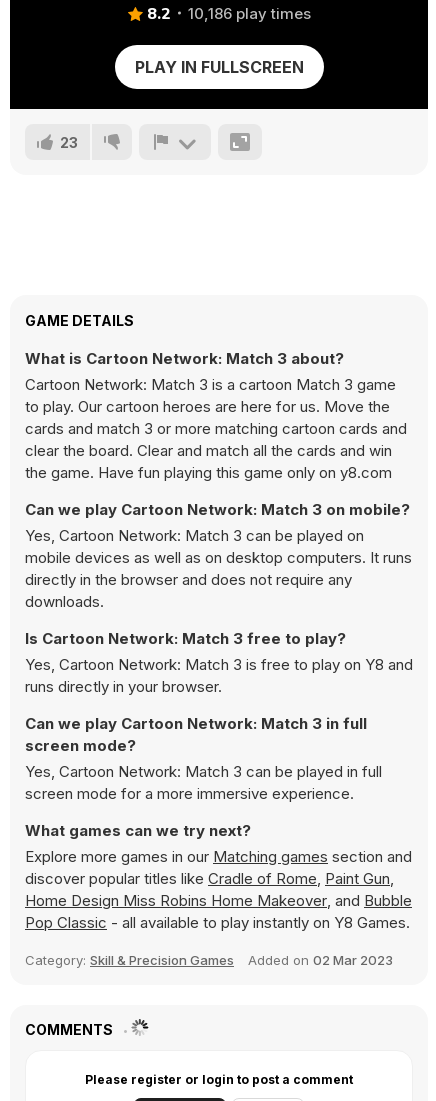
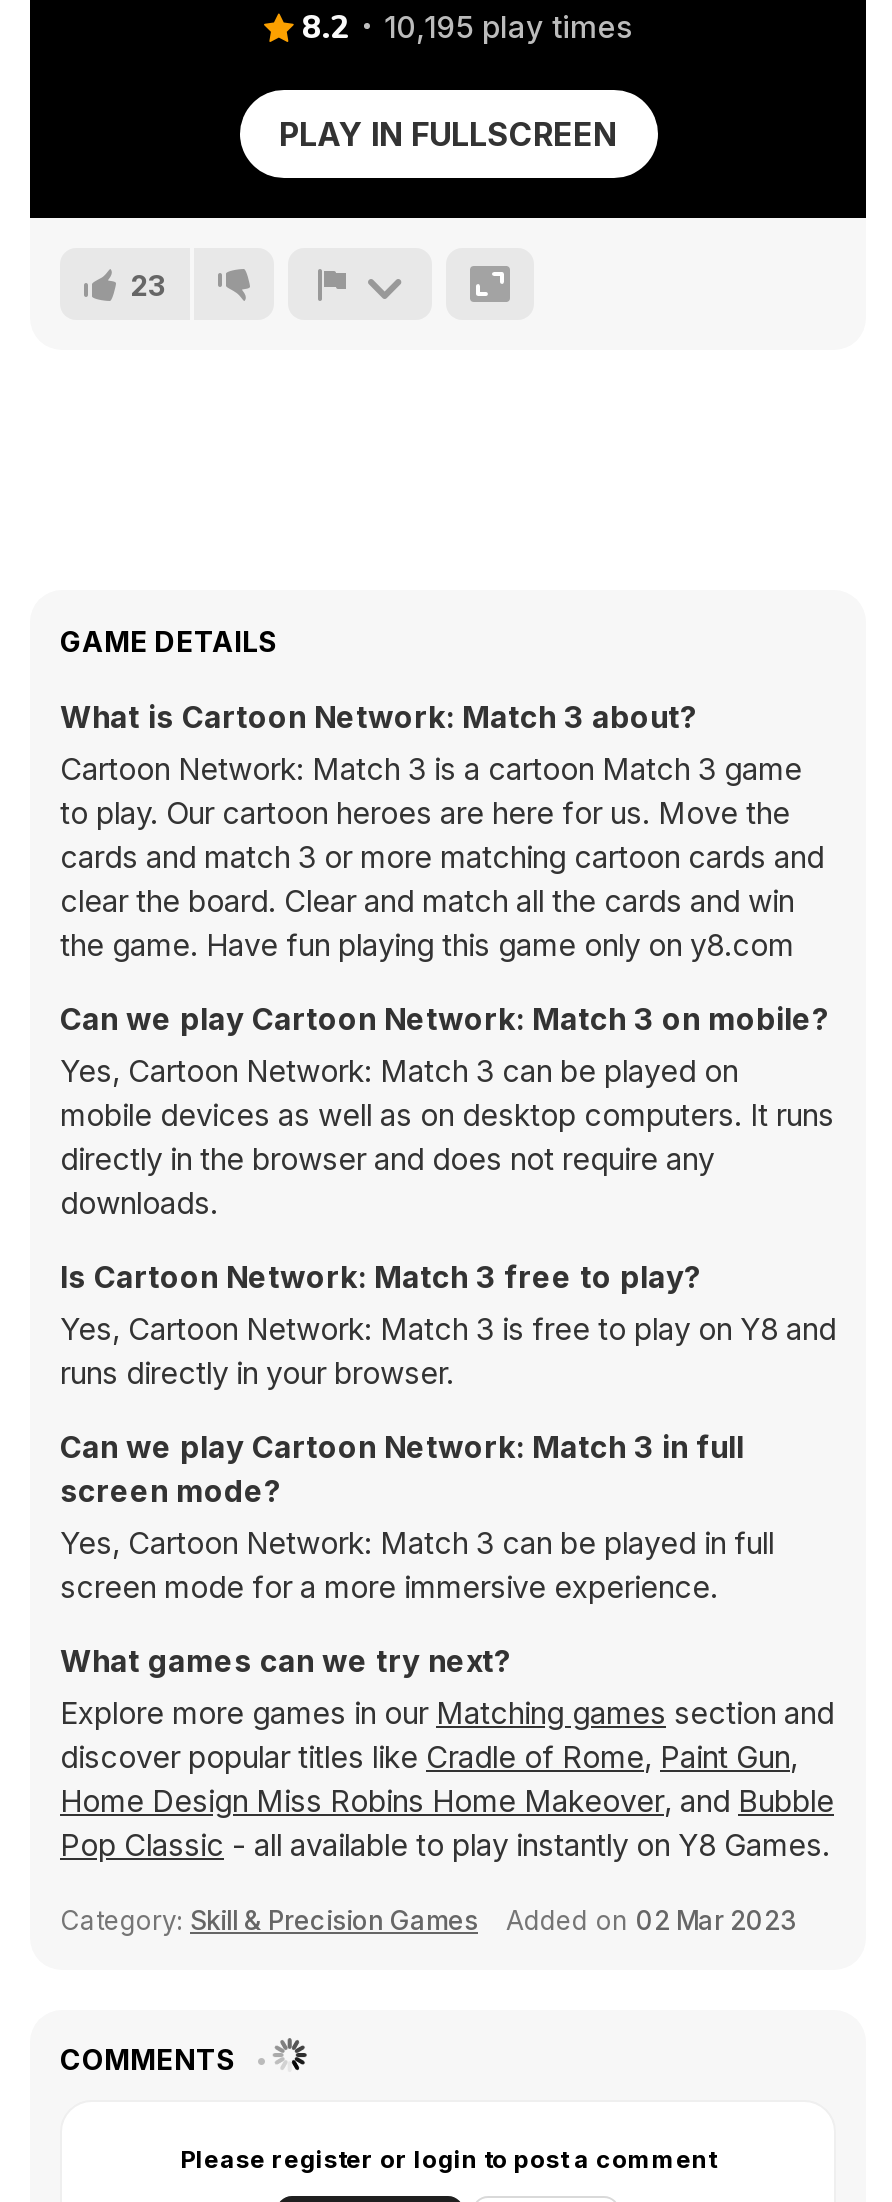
[146,3,310,25] 8.2 10,186 play times -> [302,6,632,50] 8.2 10,195 play times

